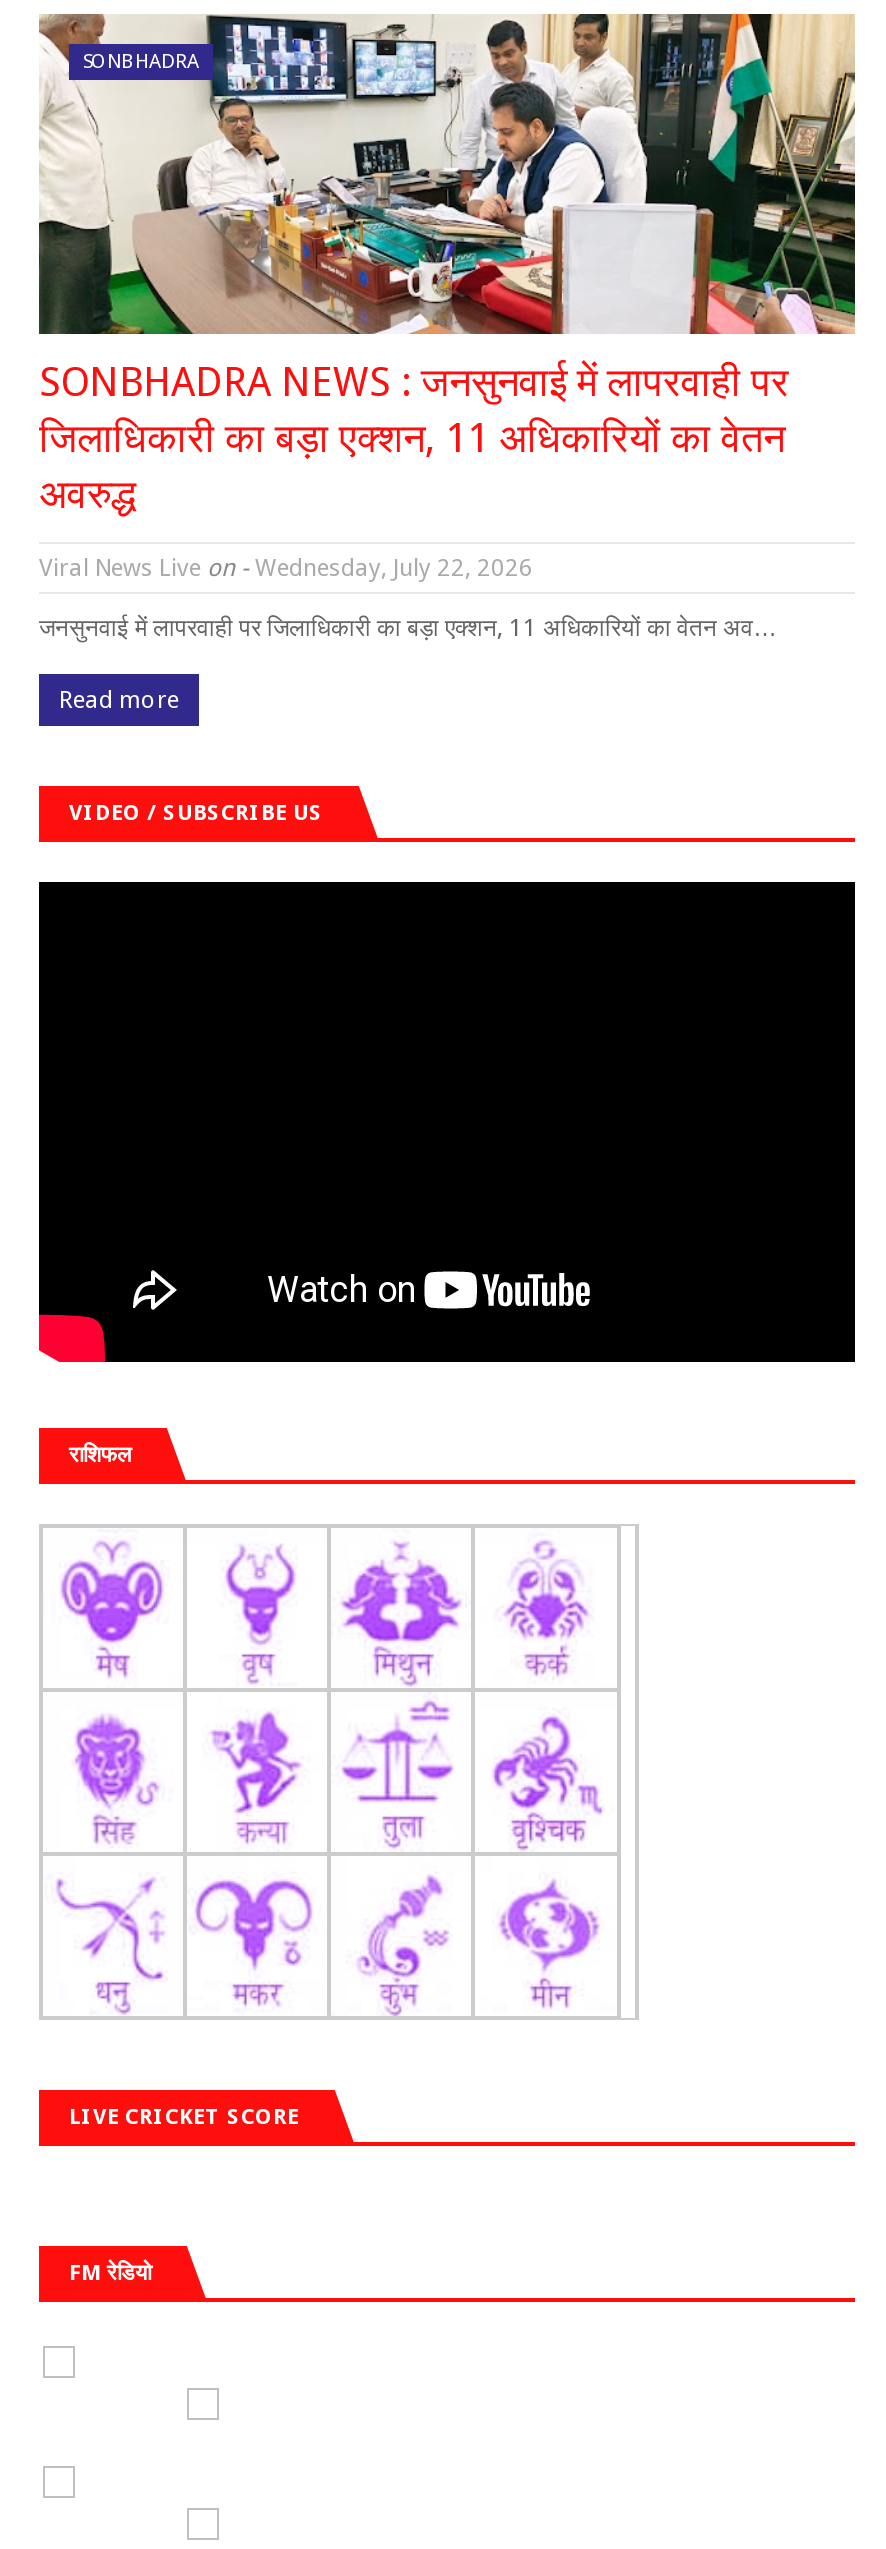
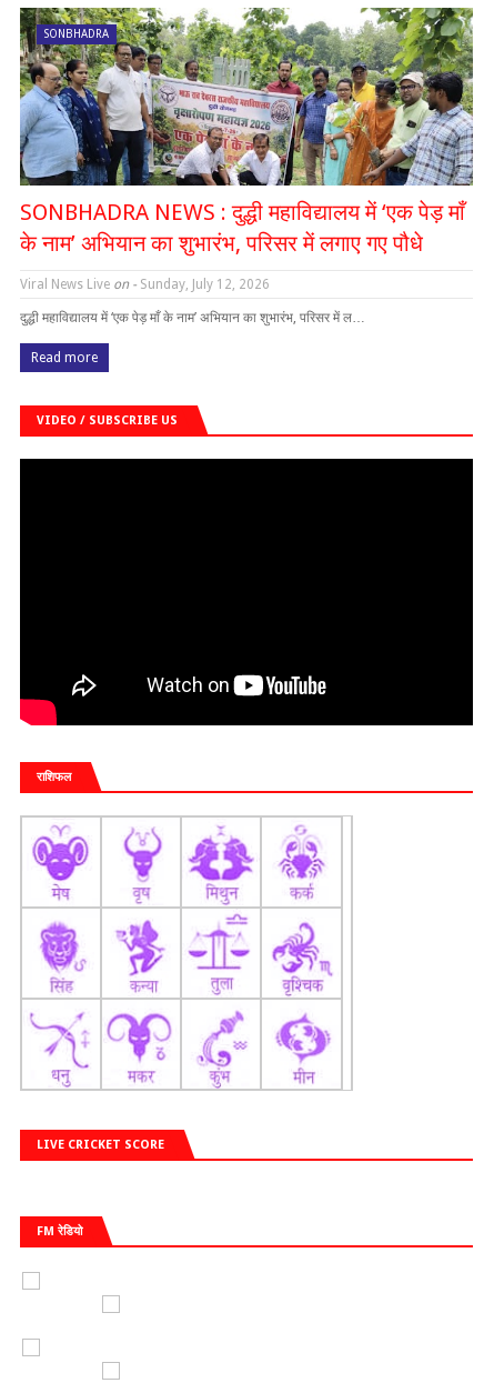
[37,12,857,518] [image] | SONBHADRA NEWS : जनसुनवाई में लापरवाही पर | जिलाधिकारी का बड़ा एक्शन, 11 अधिकारियों का वेतन | अवरुद्ध -> [19,7,474,257] [image] | SONBHADRA NEWS : दुद्धी महाविद्यालय में ‘एक पेड़ माँ | के नाम’ अभियान का शुभारंभ, परिसर में लगाए गए पौधे
[39,554,533,582] Viral News Live on - Wednesday, July 22, 2026 -> [20,277,270,292] Viral News Live on - Sunday, July 12, 2026
[39,614,777,642] जनसुनवाई में लापरवाही पर जिलाधिकारी का बड़ा एक्शन, 11 अधिकारियों का वेतन अव… -> [20,310,365,326] दुद्धी महाविद्यालय में ‘एक पेड़ माँ के नाम’ अभियान का शुभारंभ, परिसर में ल…

